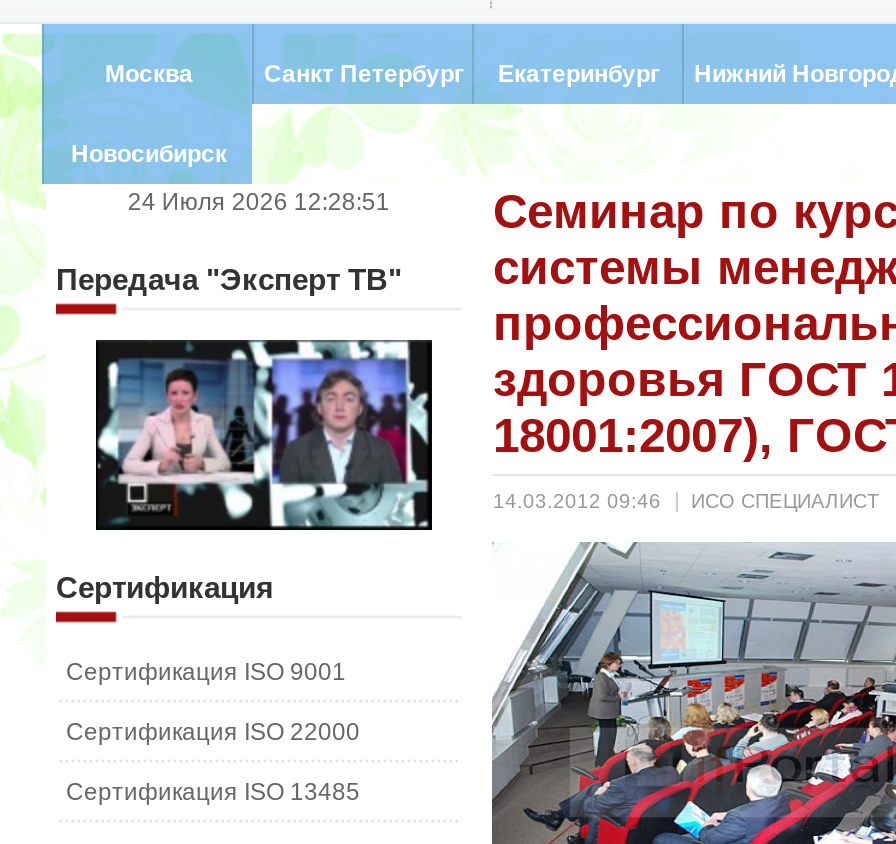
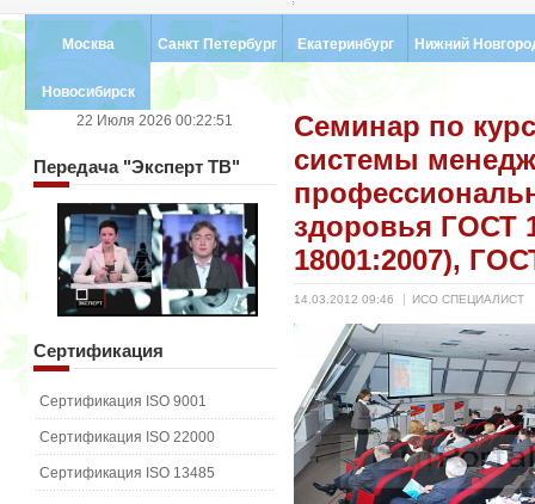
[128,188,390,216] 24 Июля 2026 12:28:51 -> [76,112,233,129] 22 Июля 2026 00:22:51

